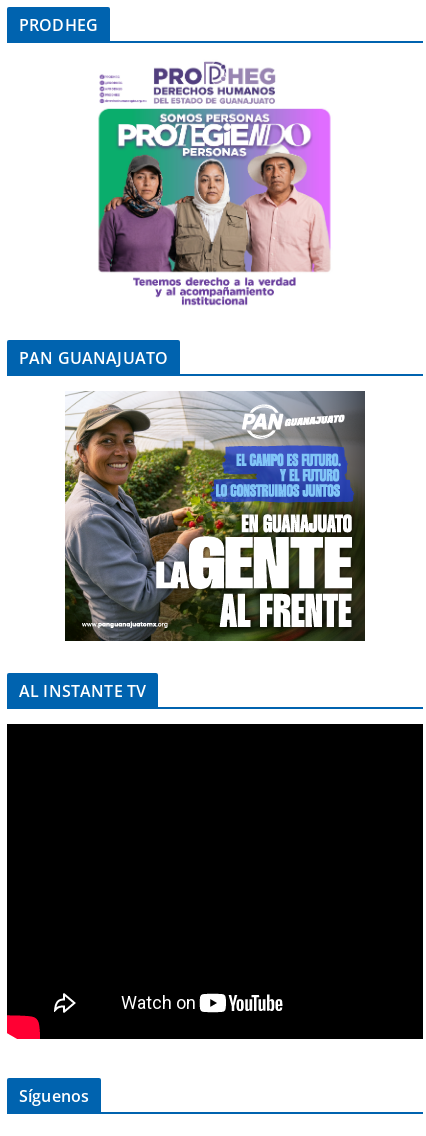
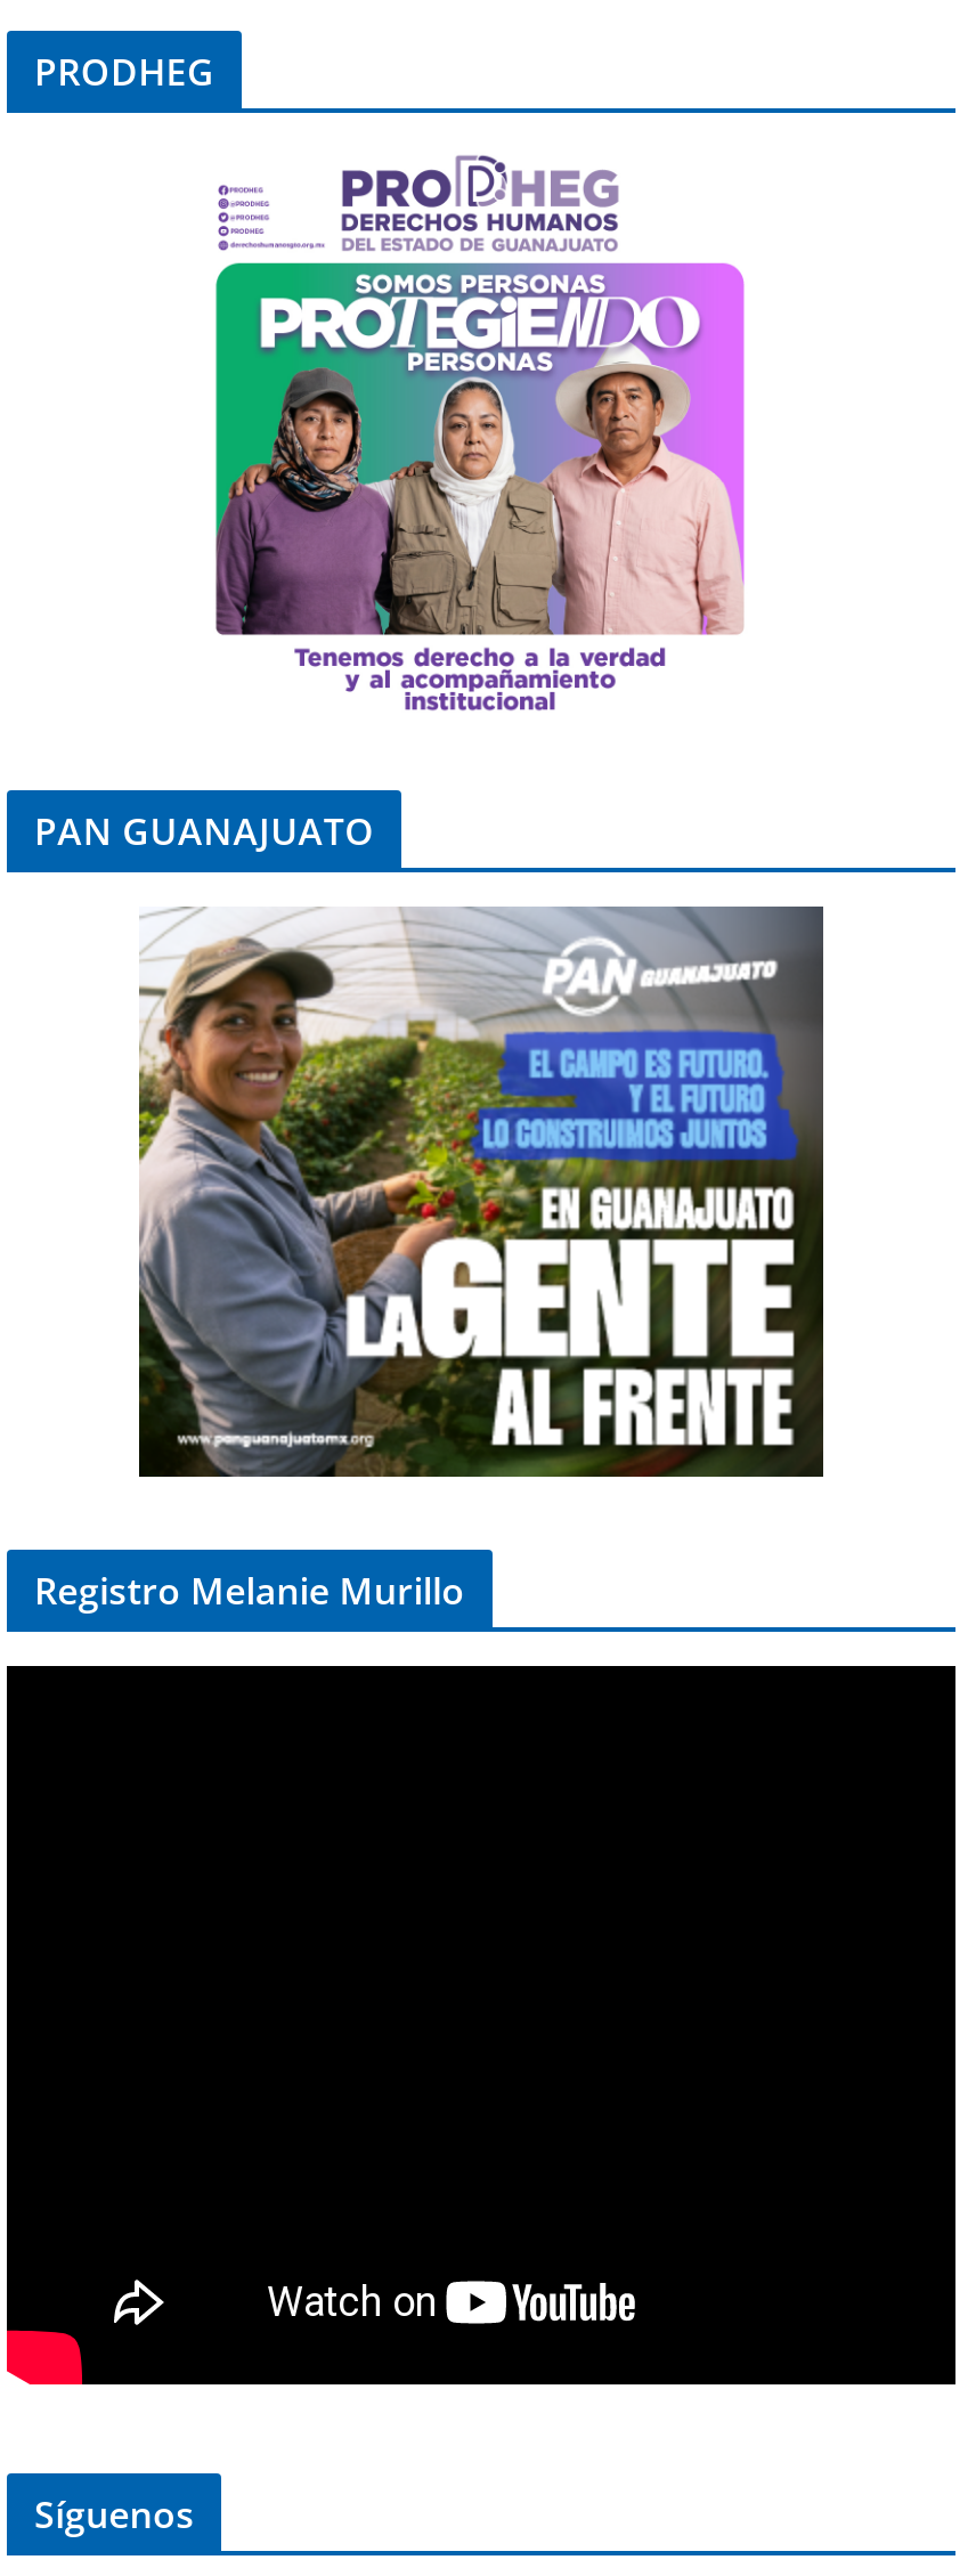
[19,680,146,702] AL INSTANTE TV -> [34,1566,465,1616] Registro Melanie Murillo

